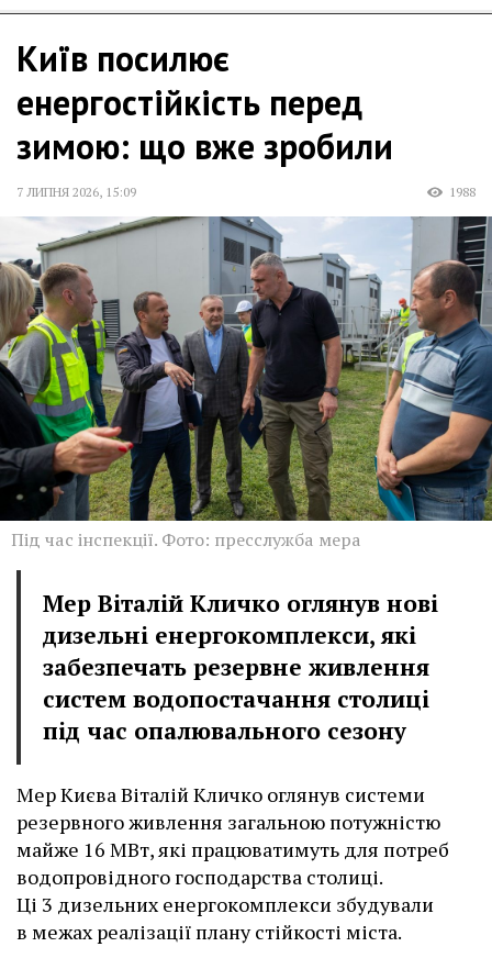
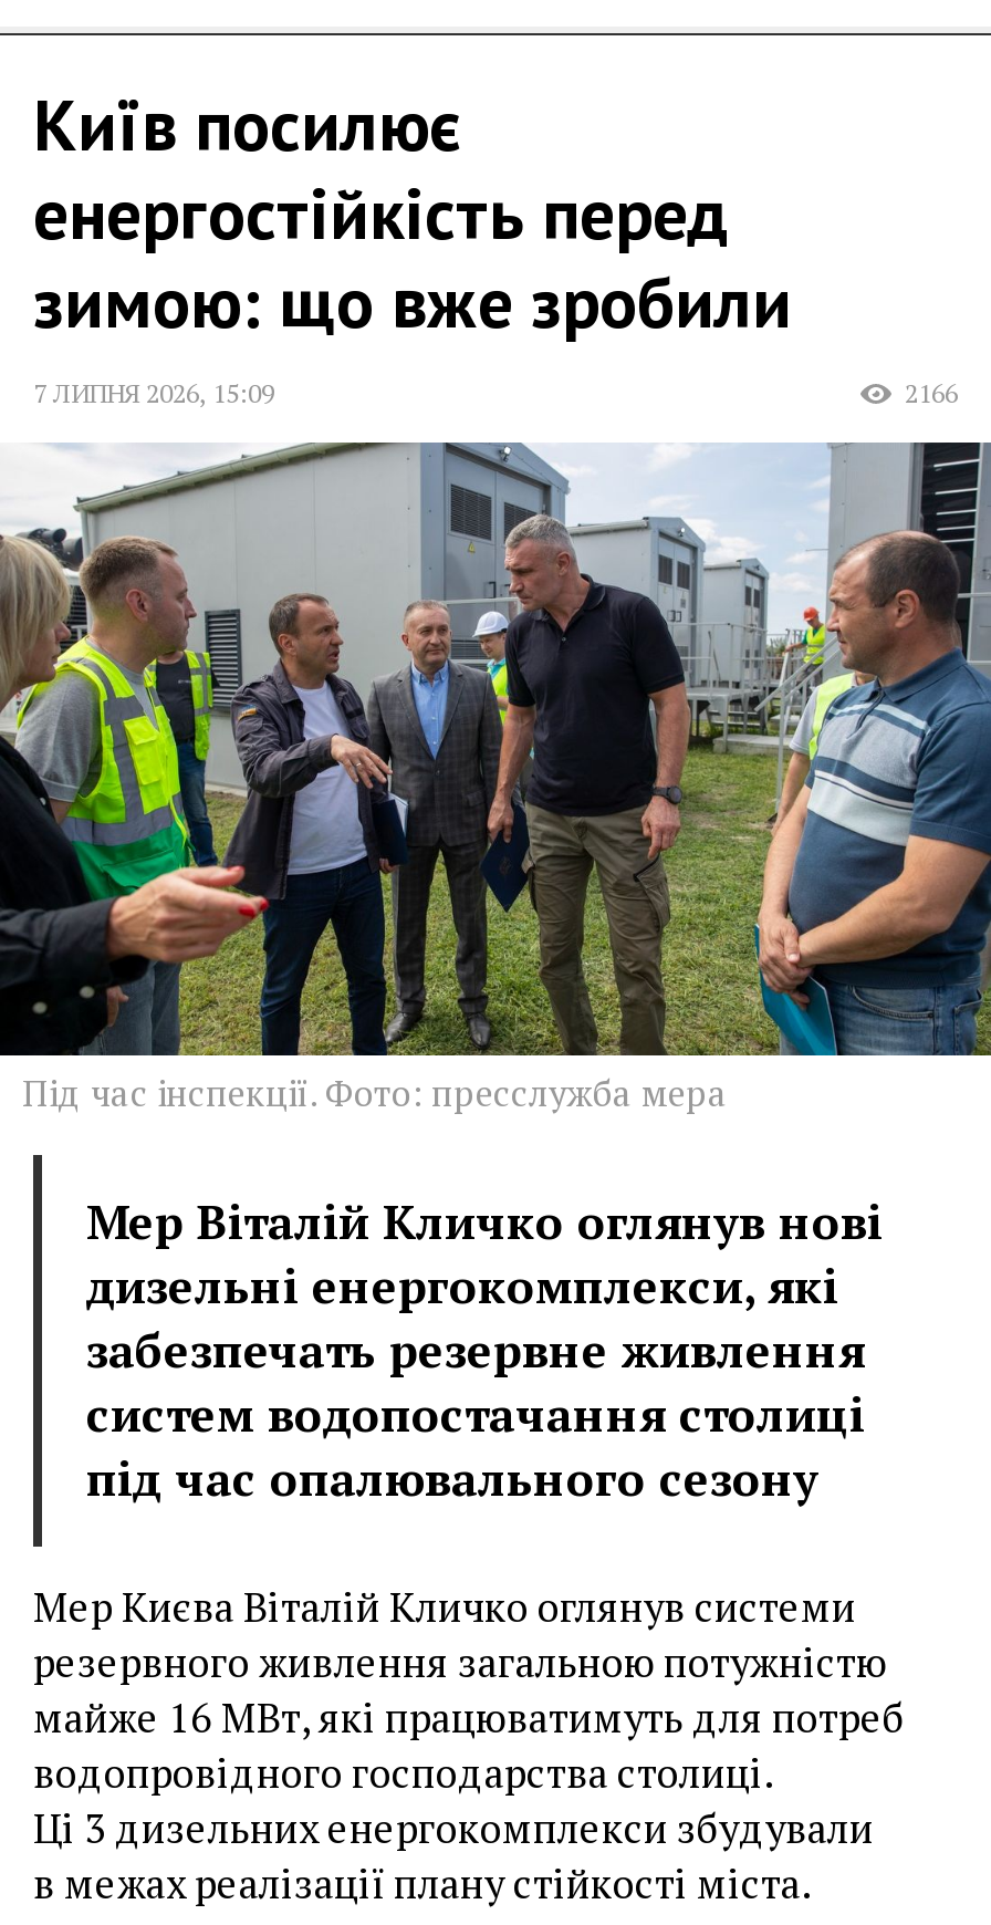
[449,184,476,200] 1988 -> [905,376,958,409] 2166

